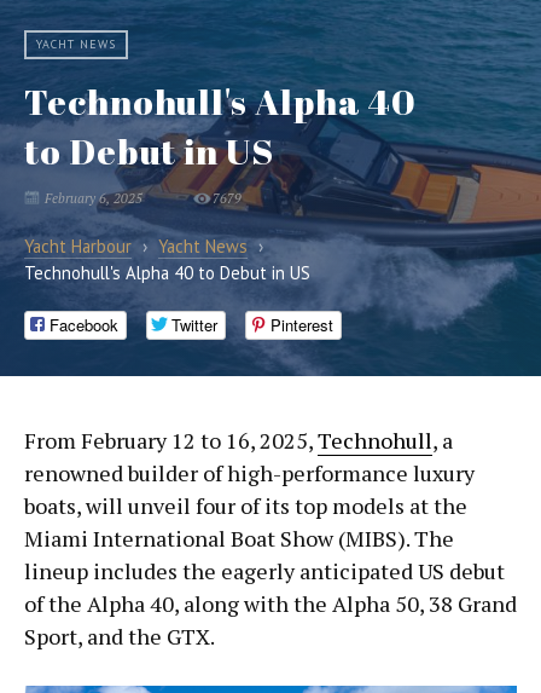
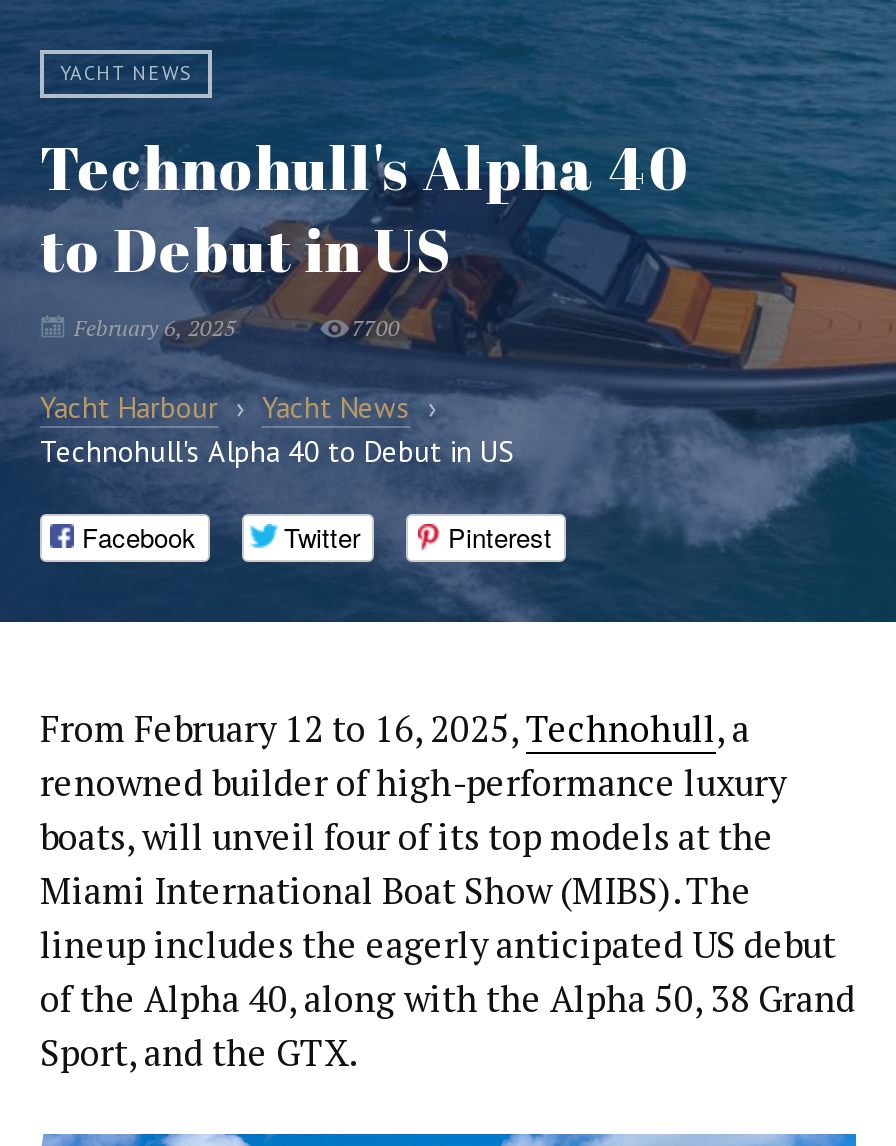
[213,190,242,207] 7679 -> [352,314,400,342] 7700

